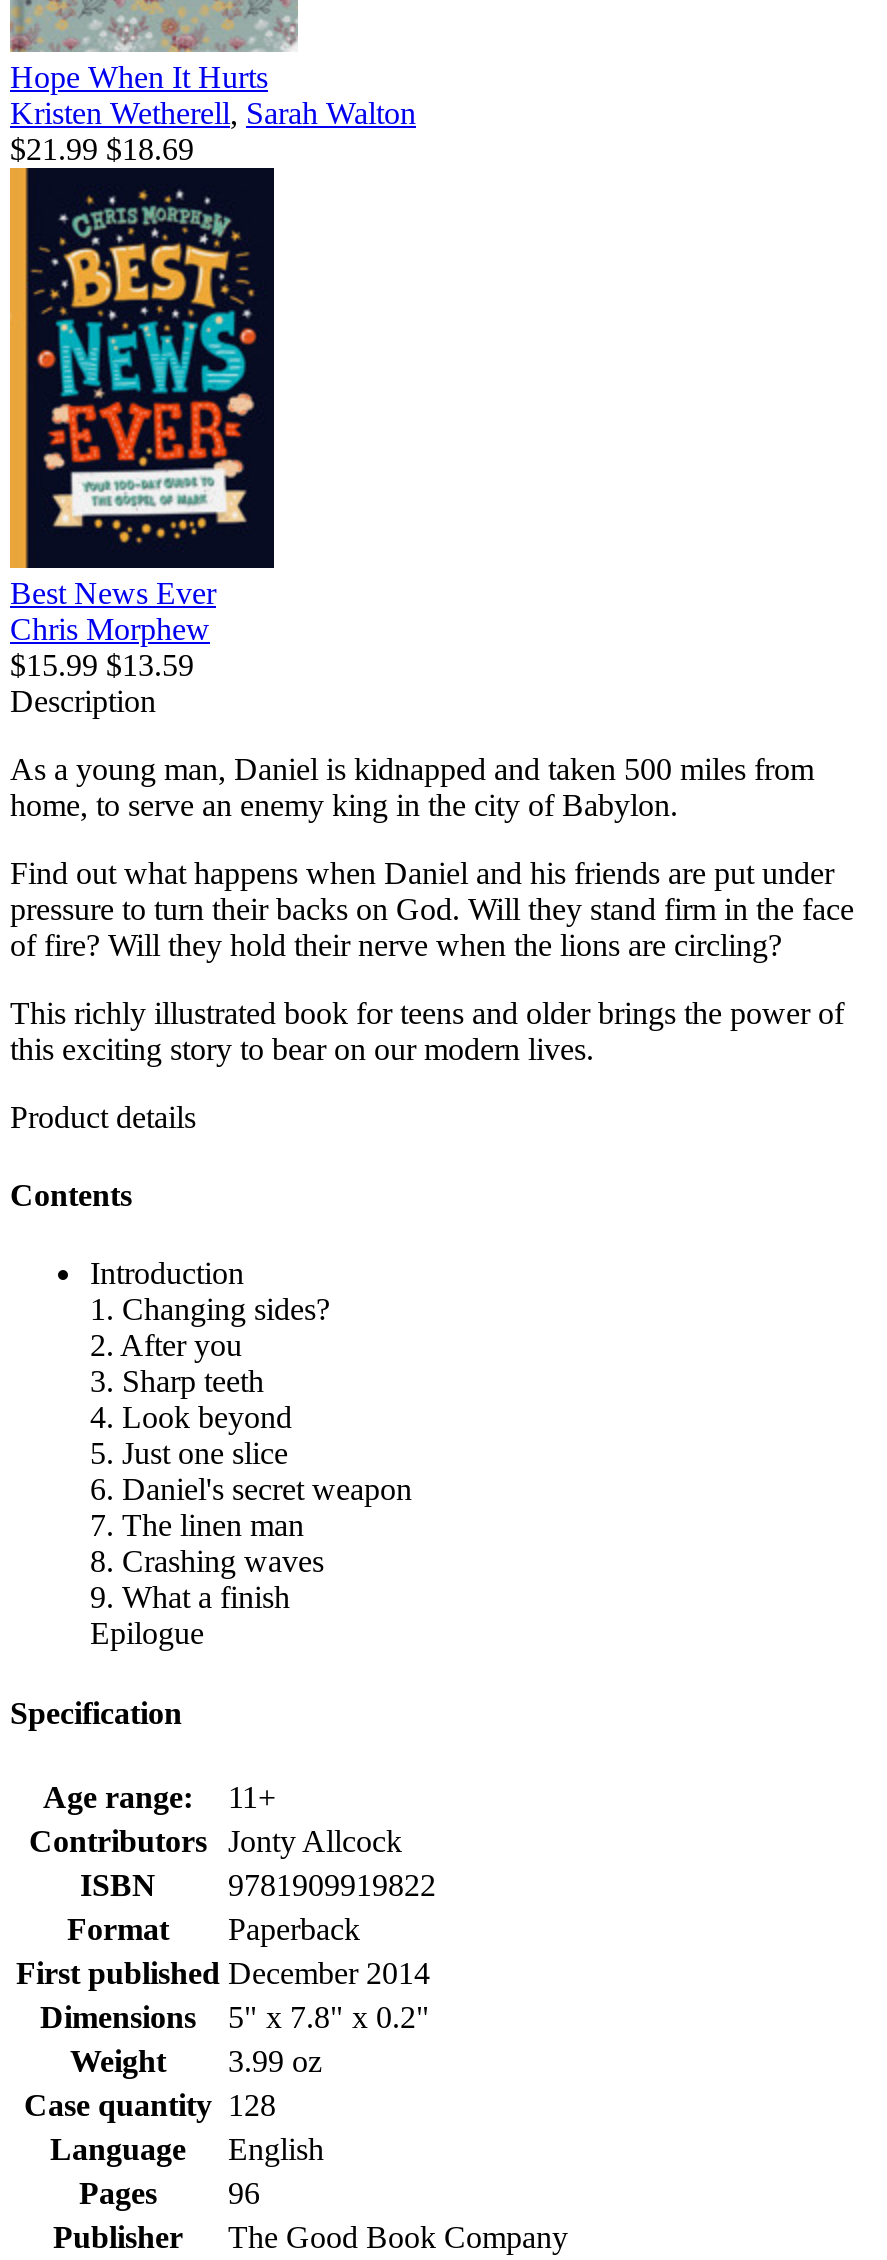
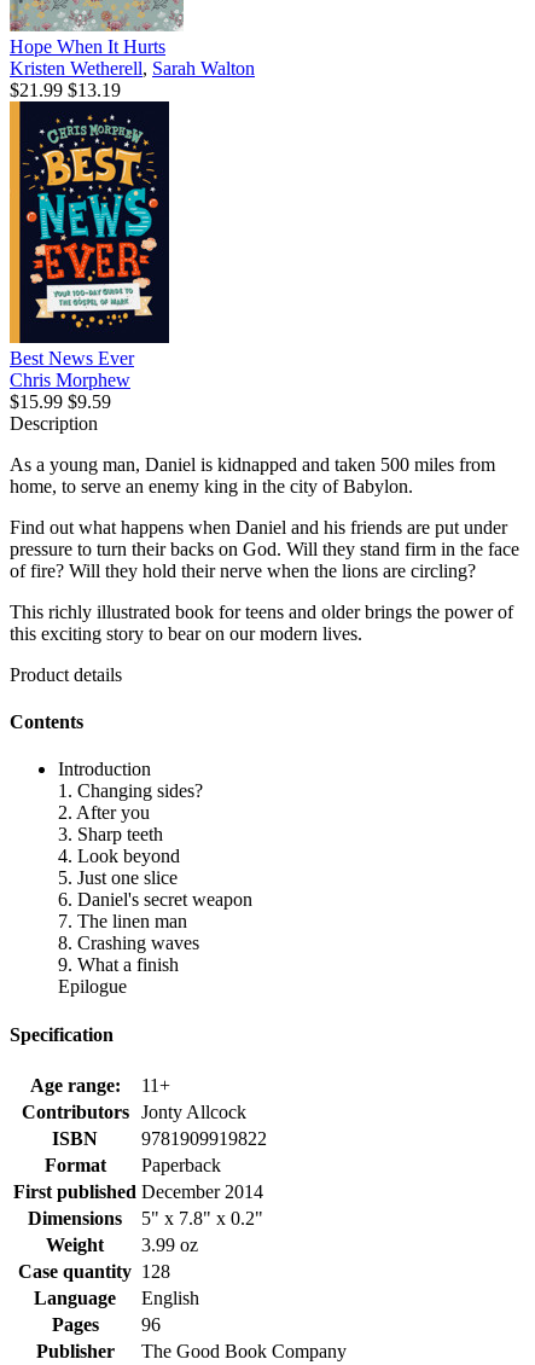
[10,132,194,166] $21.99 $18.69 -> [10,80,121,100] $21.99 $13.19
[10,648,194,682] $15.99 $13.59 -> [10,391,111,412] $15.99 $9.59

